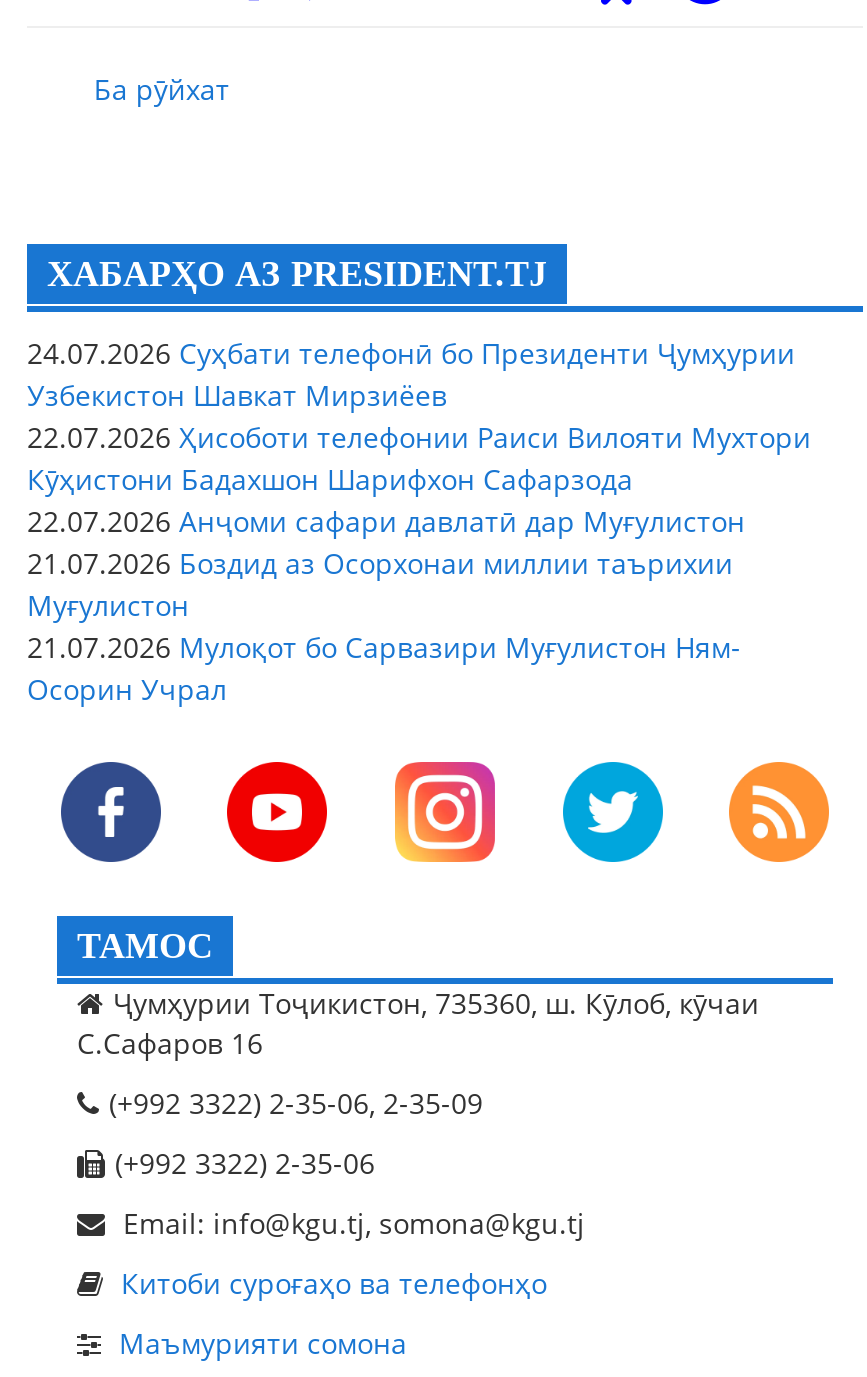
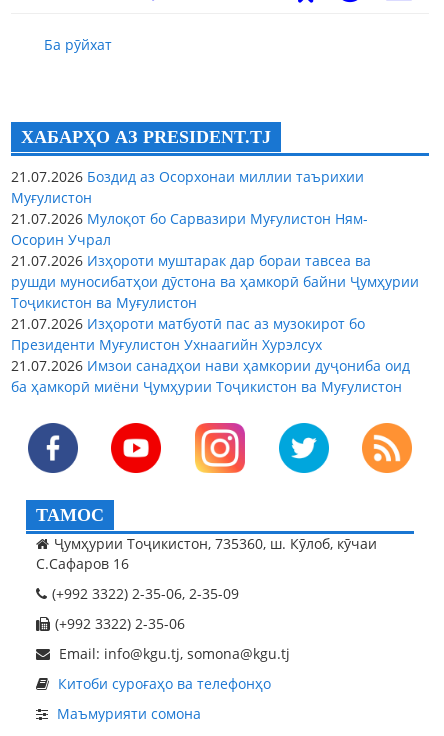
[27,333,811,539] 24.07.2026 Суҳбати телефонӣ бо Президенти Ҷумҳурии | Узбекистон Шавкат Мирзиёев | 22.07.2026 Ҳисоботи телефонии Раиси Вилояти Мухтори | Кӯҳистони Бадахшон Шарифхон Сафарзода | 22.07.2026 Анҷоми сафари давлатӣ дар Муғулистон -> none
moved [27,543,741,707] -> [11,167,368,249]: 21.07.2026 Боздид аз Осорхонаи миллии таърихии | Муғулистон | 21.07.2026 Мулоқот бо Сарвазири Муғулистон Ням- | Осорин Учрал
none -> [11,251,419,396] 21.07.2026 Изҳороти муштарак дар бораи тавсеа ва | рушди муносибатҳои дӯстона ва ҳамкорӣ байни Ҷумҳурии | Тоҷикистон ва Муғулистон | 21.07.2026 Изҳороти матбуотӣ пас аз музокирот бо | Президенти Муғулистон Ухнаагийн Хурэлсух | 21.07.2026 Имзои санадҳои нави ҳамкории дуҷониба оид | ба ҳамкорӣ миёни Ҷумҳурии Тоҷикистон ва Муғулистон

